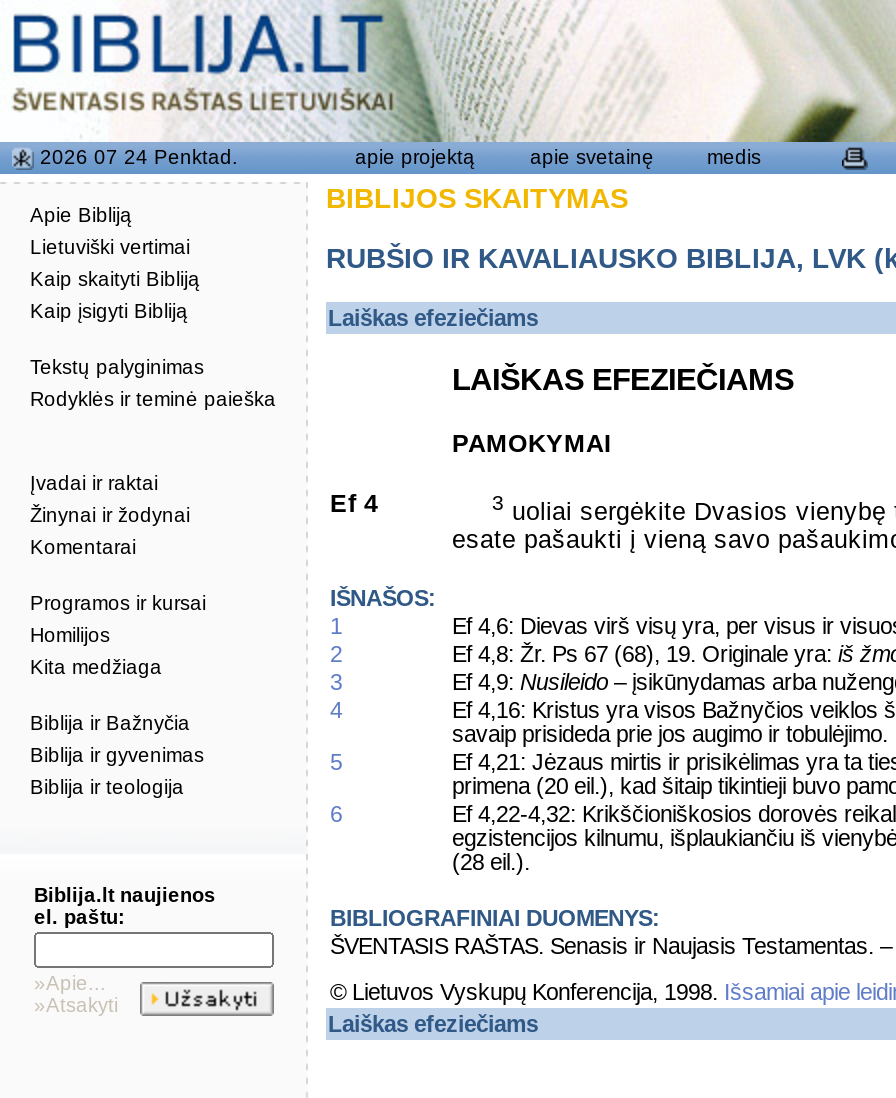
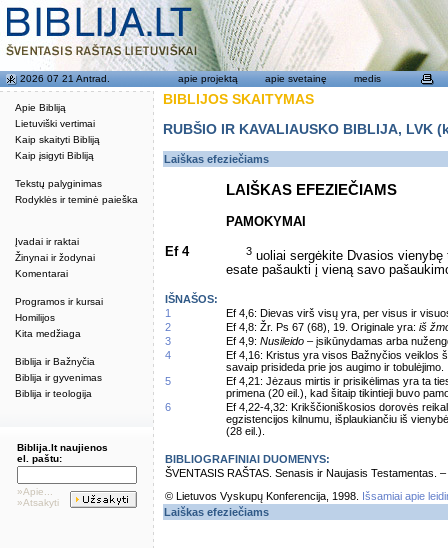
[40,146,238,168] 2026 07 24 Penktad. -> [20,73,110,84] 2026 07 21 Antrad.

